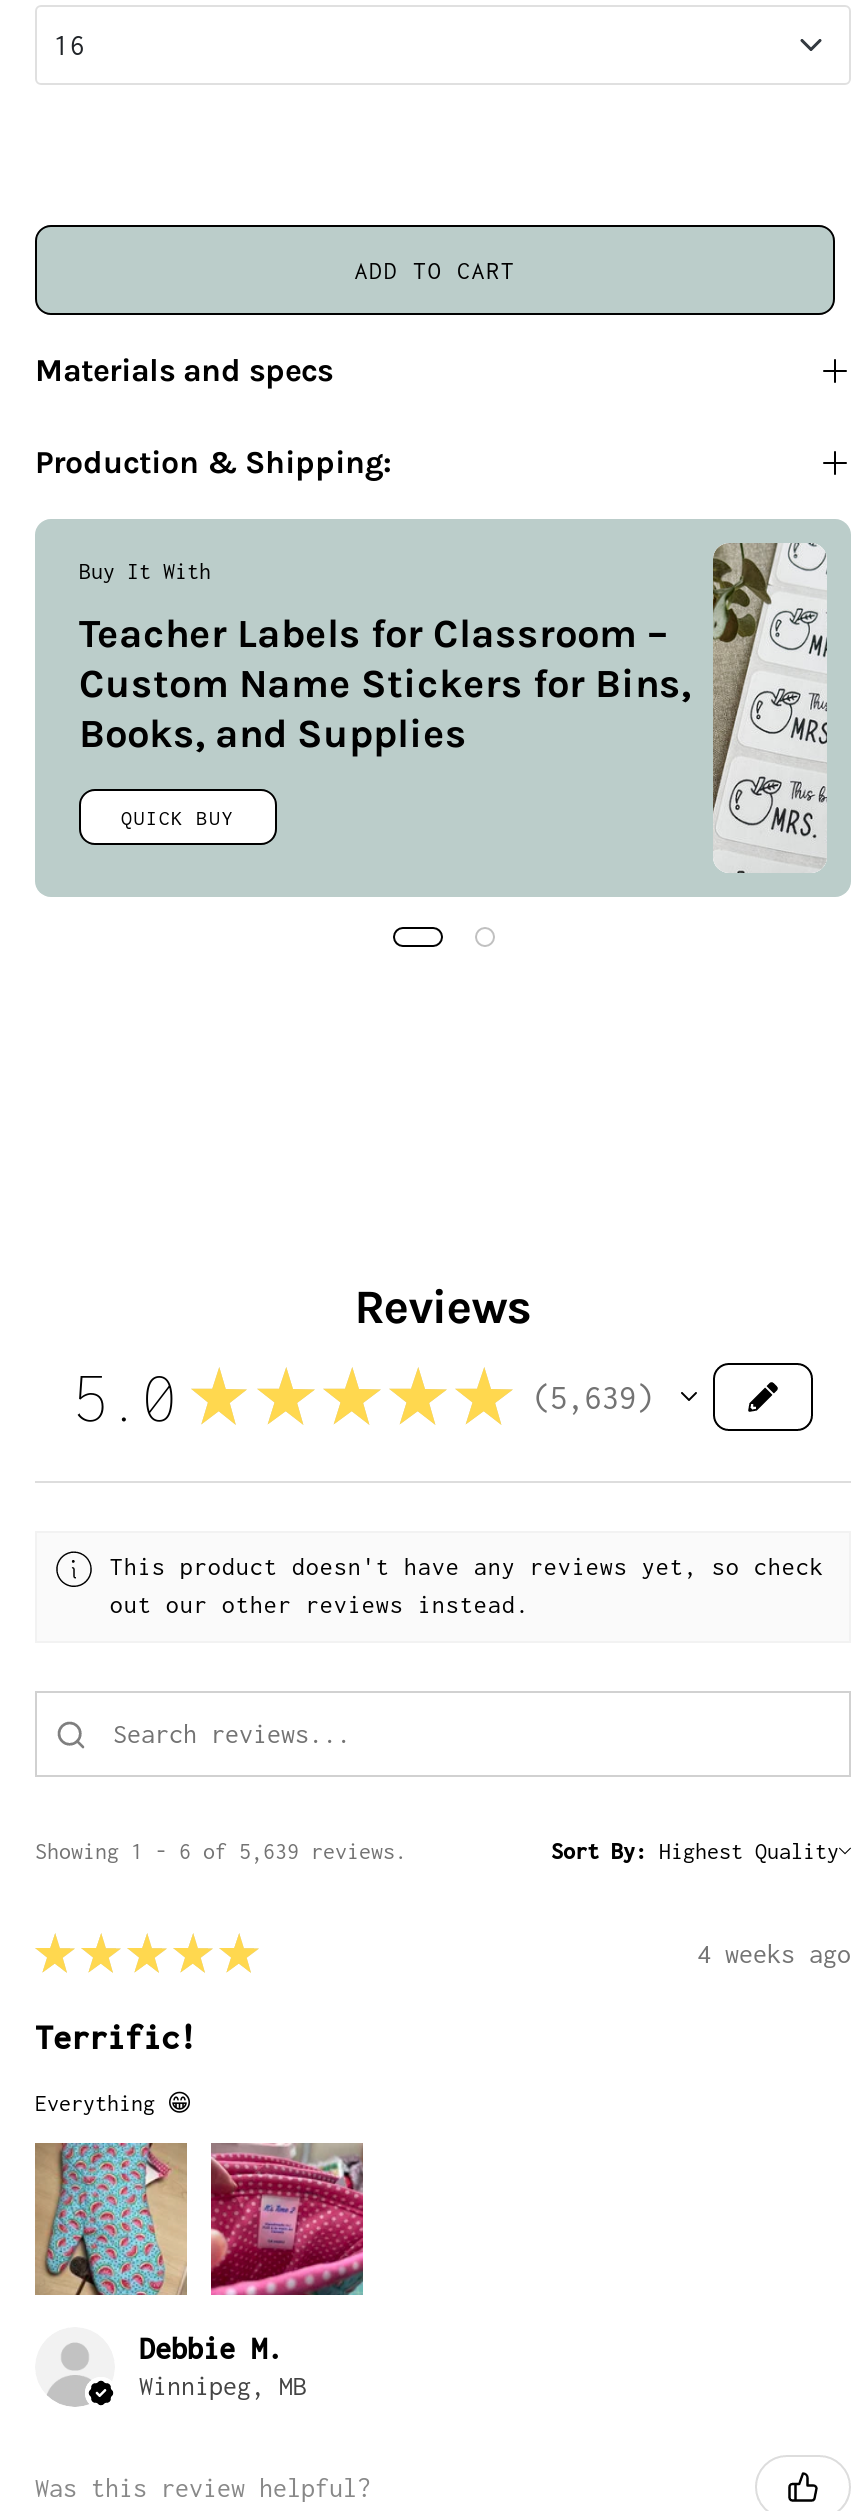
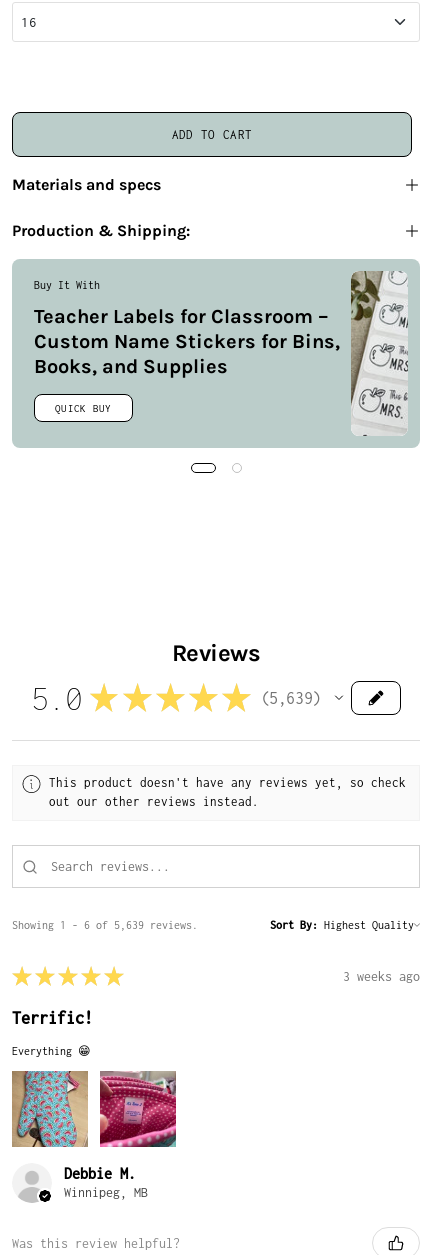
[697,1938,851,1968] 4 weeks ago -> [343,969,420,984] 3 weeks ago

